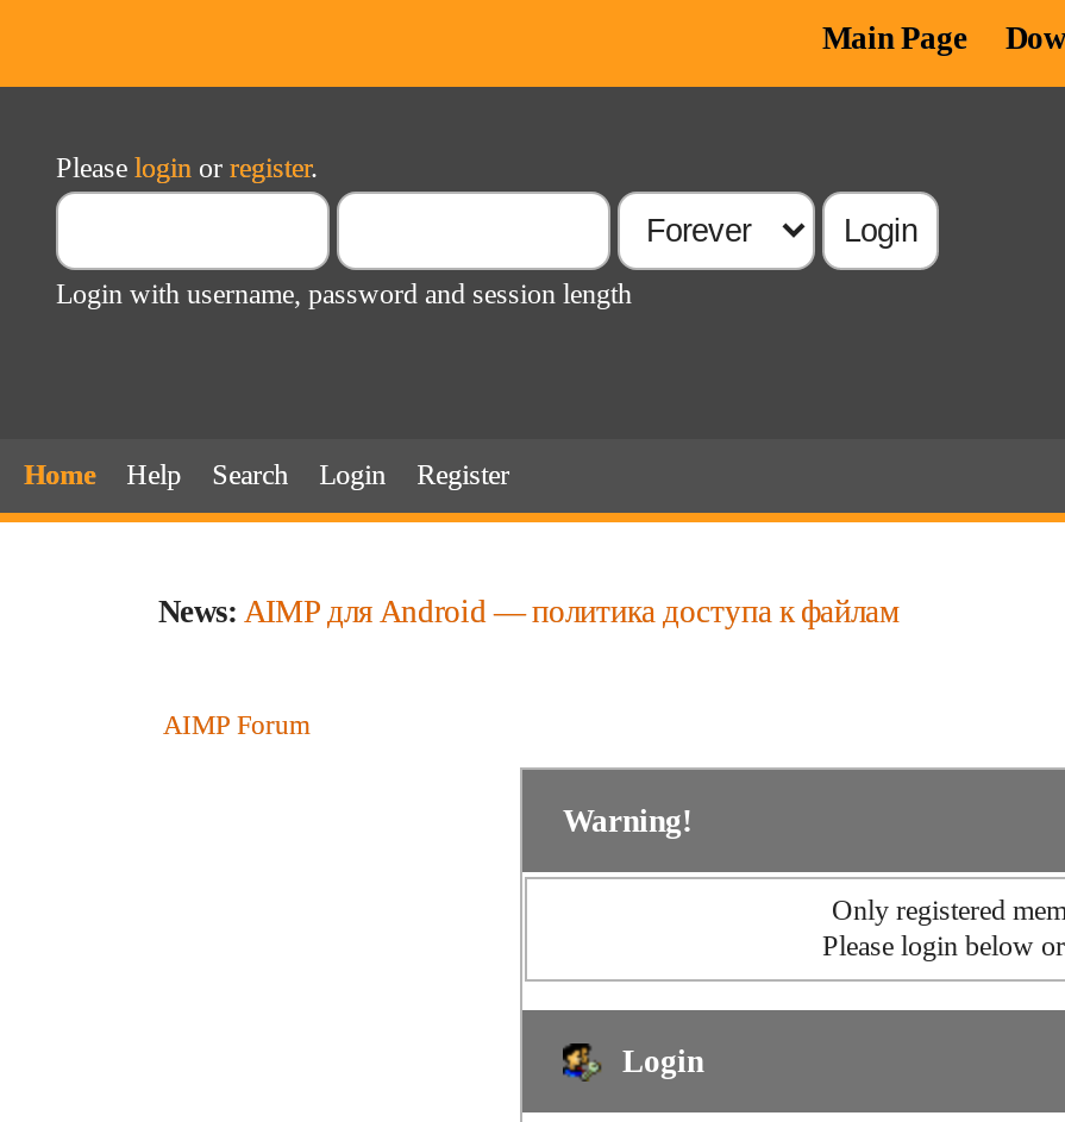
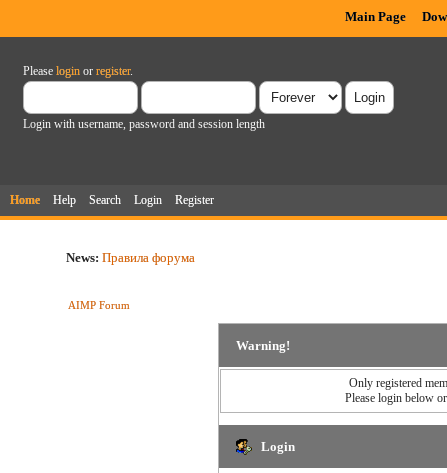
[158,594,898,629] News: AIMP для Android — политика доступа к файлам -> [66,250,195,265] News: Правила форума

